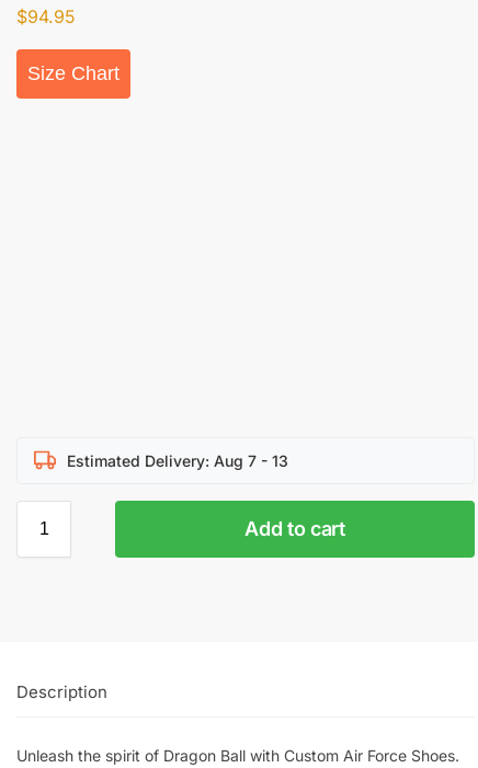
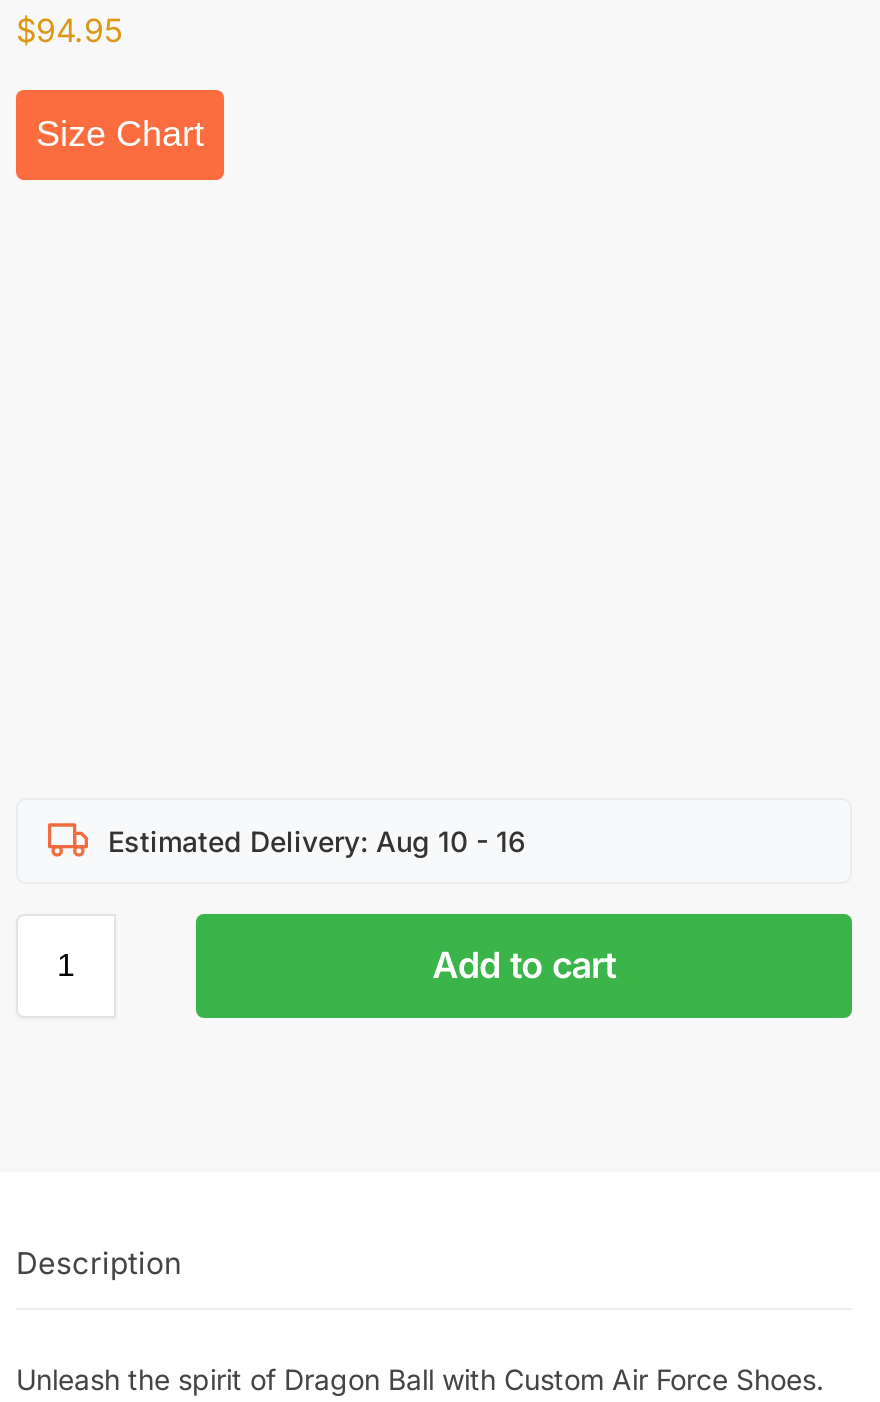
[67,451,288,470] Estimated Delivery: Aug 7 - 13 -> [108,824,526,858] Estimated Delivery: Aug 10 - 16

